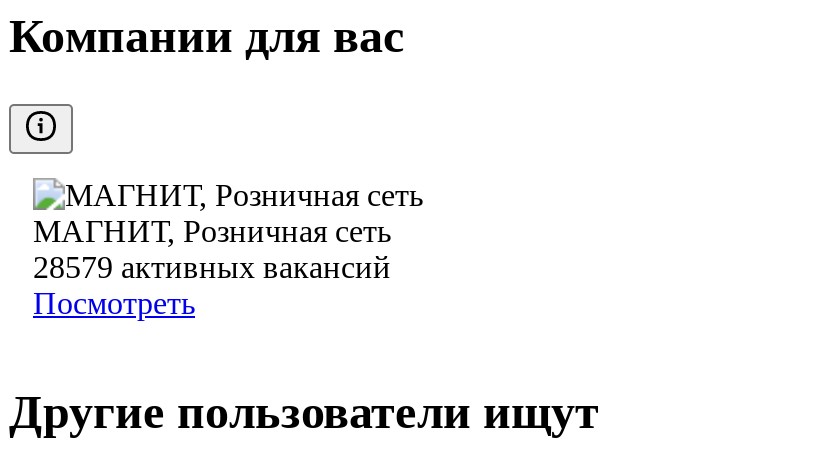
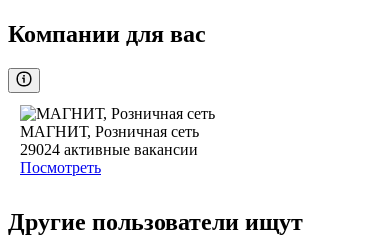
[33,251,391,285] 28579 активных вакансий -> [20,141,198,158] 29024 активные вакансии

